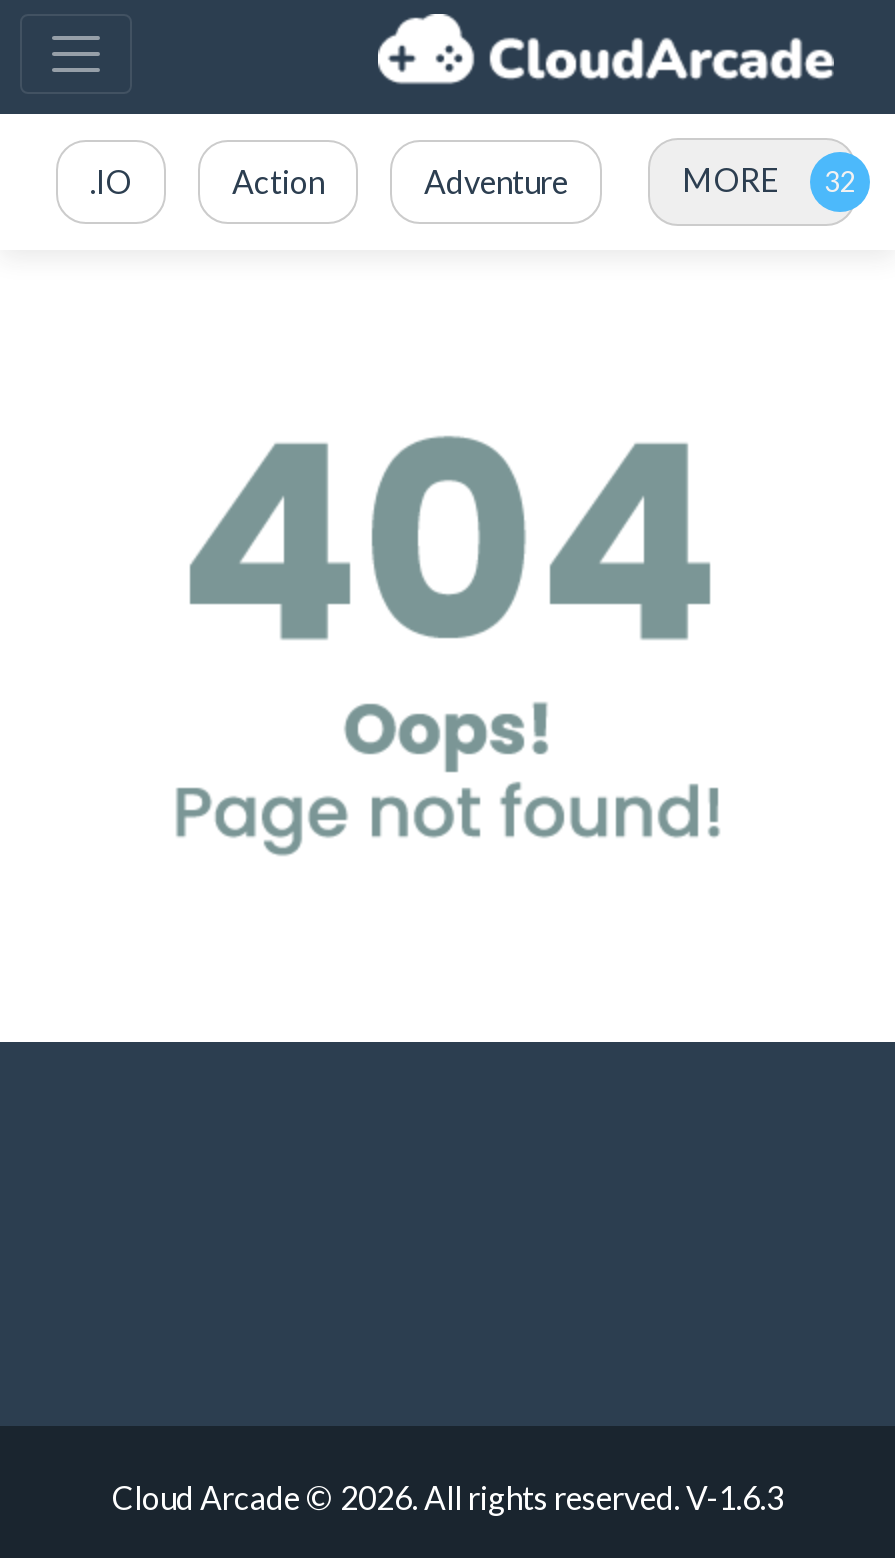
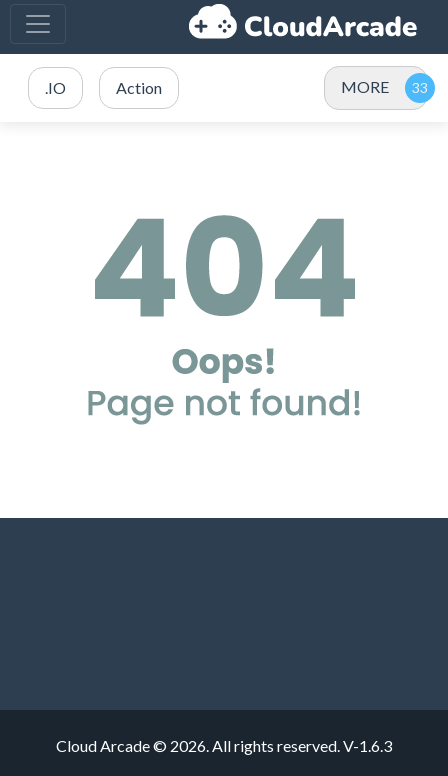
[424,162,568,200] Adventure -> none

